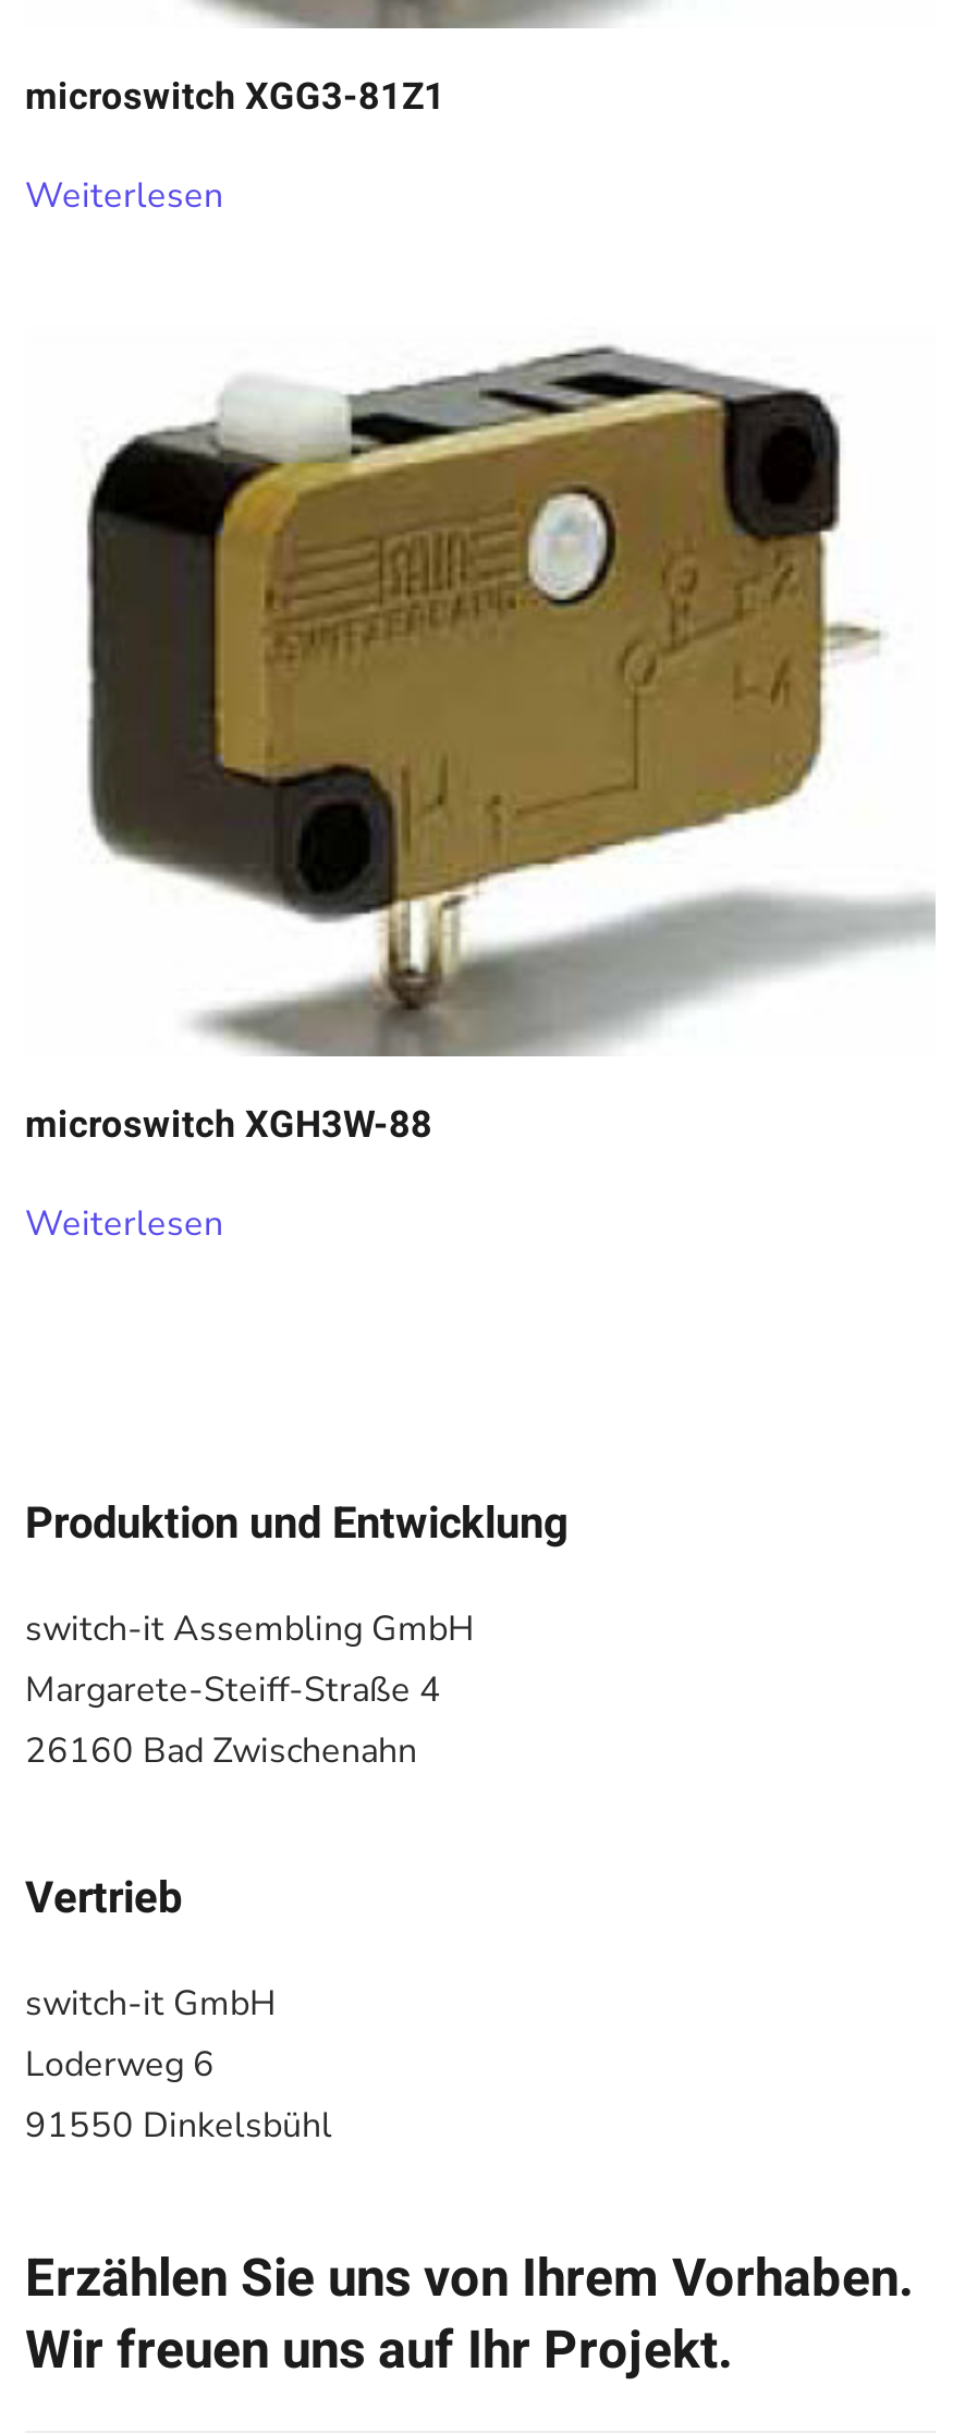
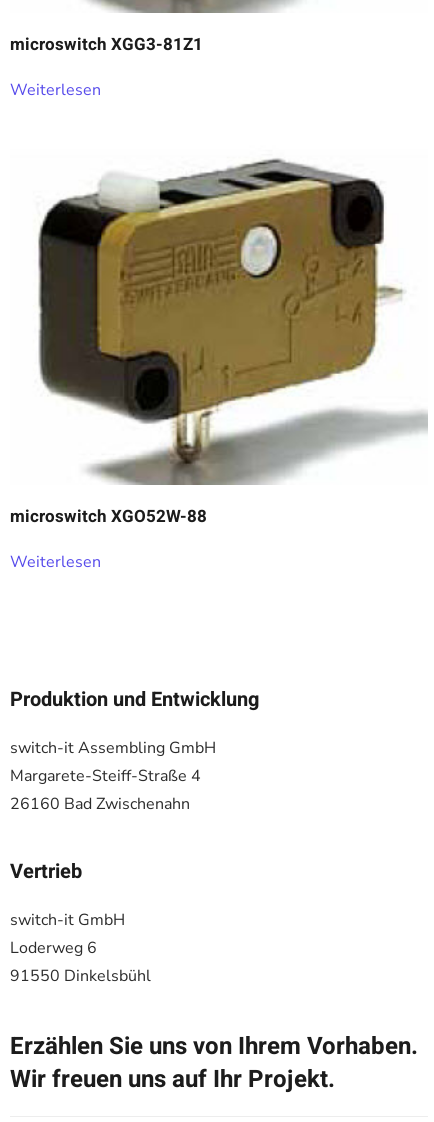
[25,1097,432,1152] microswitch XGH3W-88 -> [10,504,207,529] microswitch XGO52W-88

